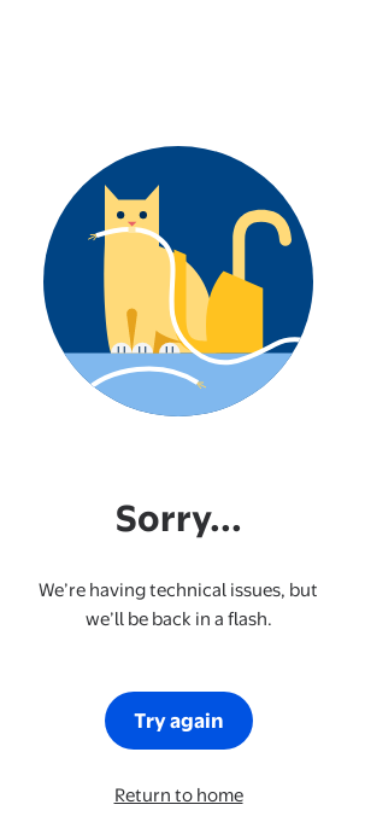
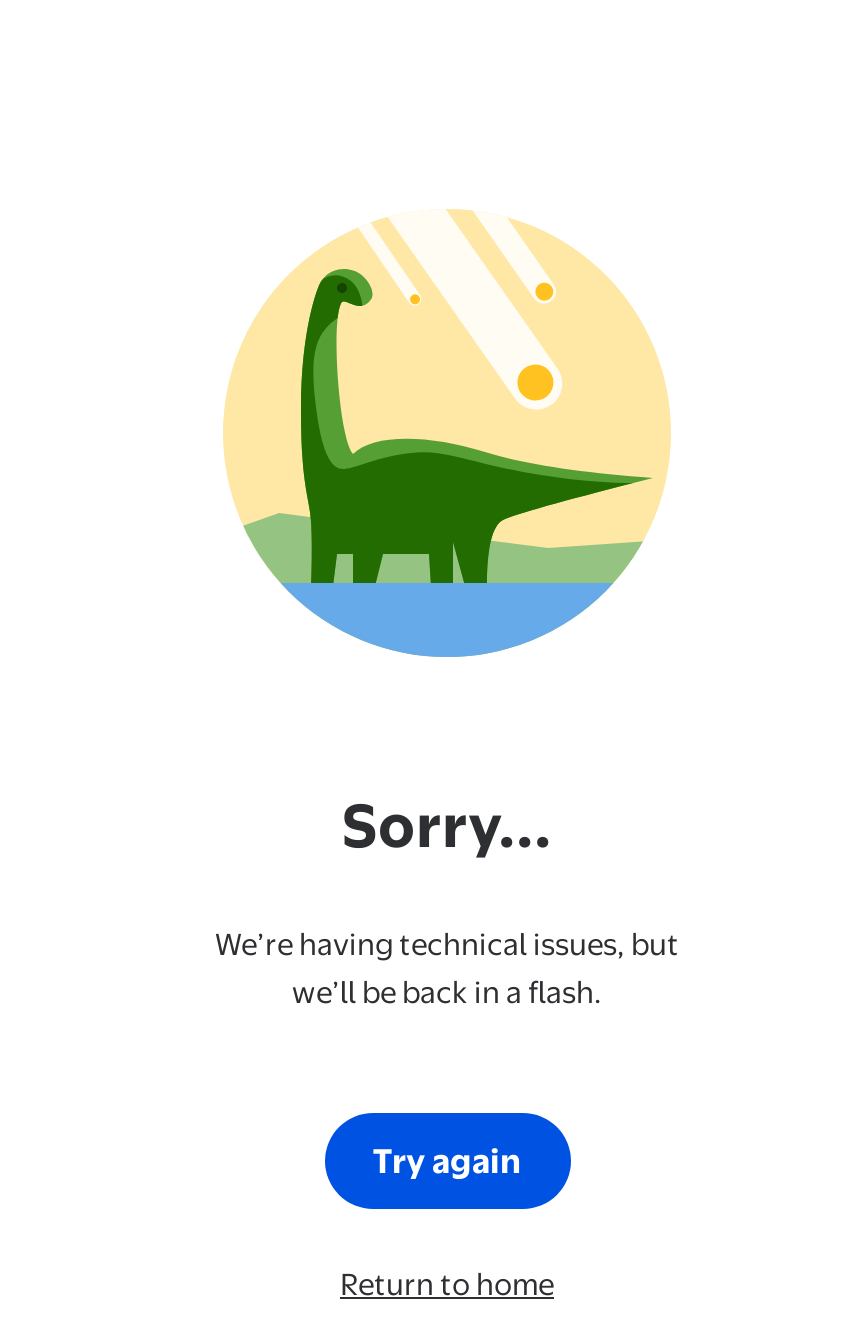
[42,145,314,390] [image] -> [223,209,671,611] [image]

